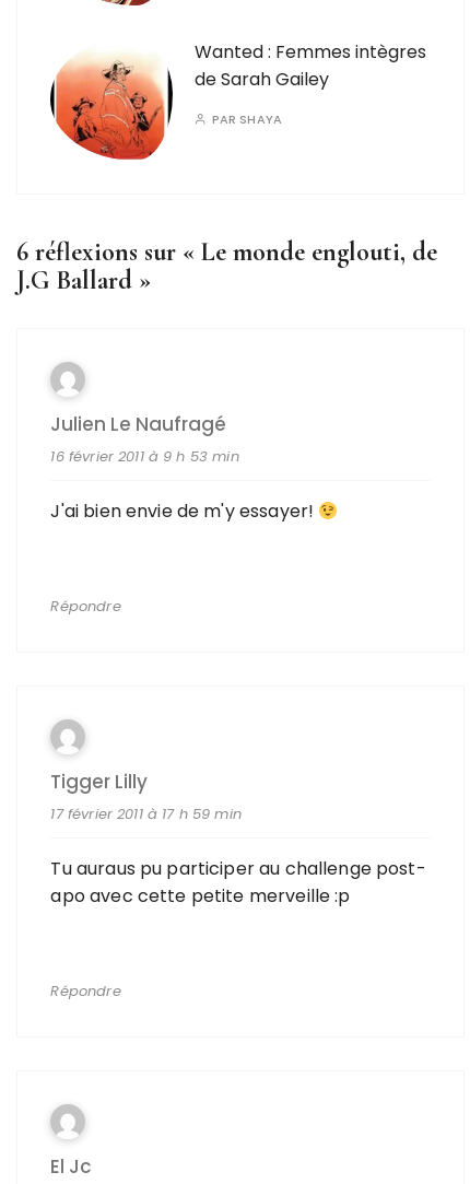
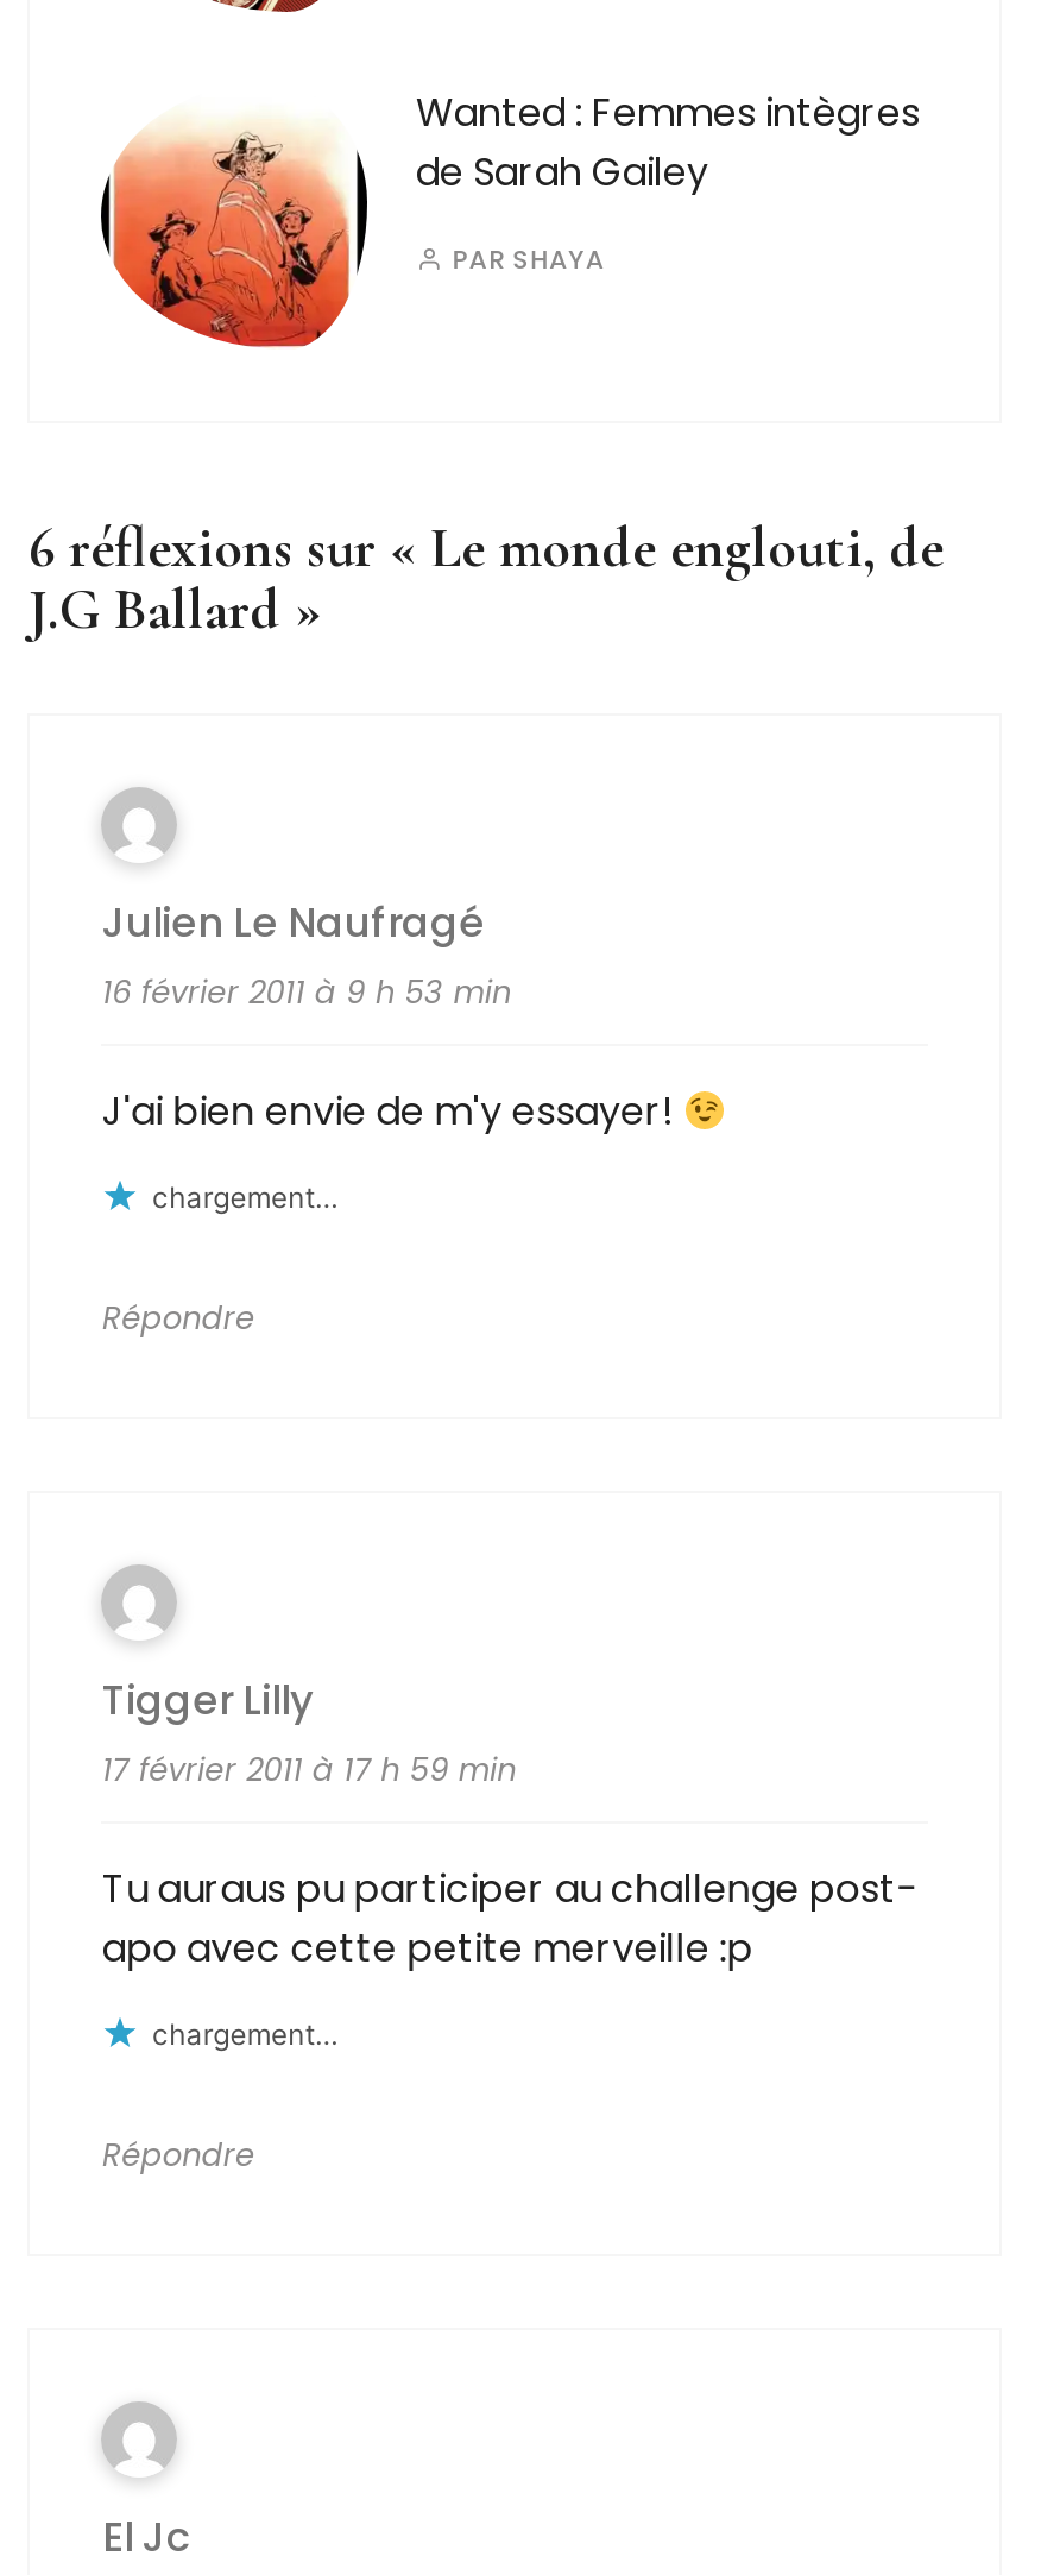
none -> [152,1179,339,1215] chargement…
none -> [152,2016,339,2052] chargement…

